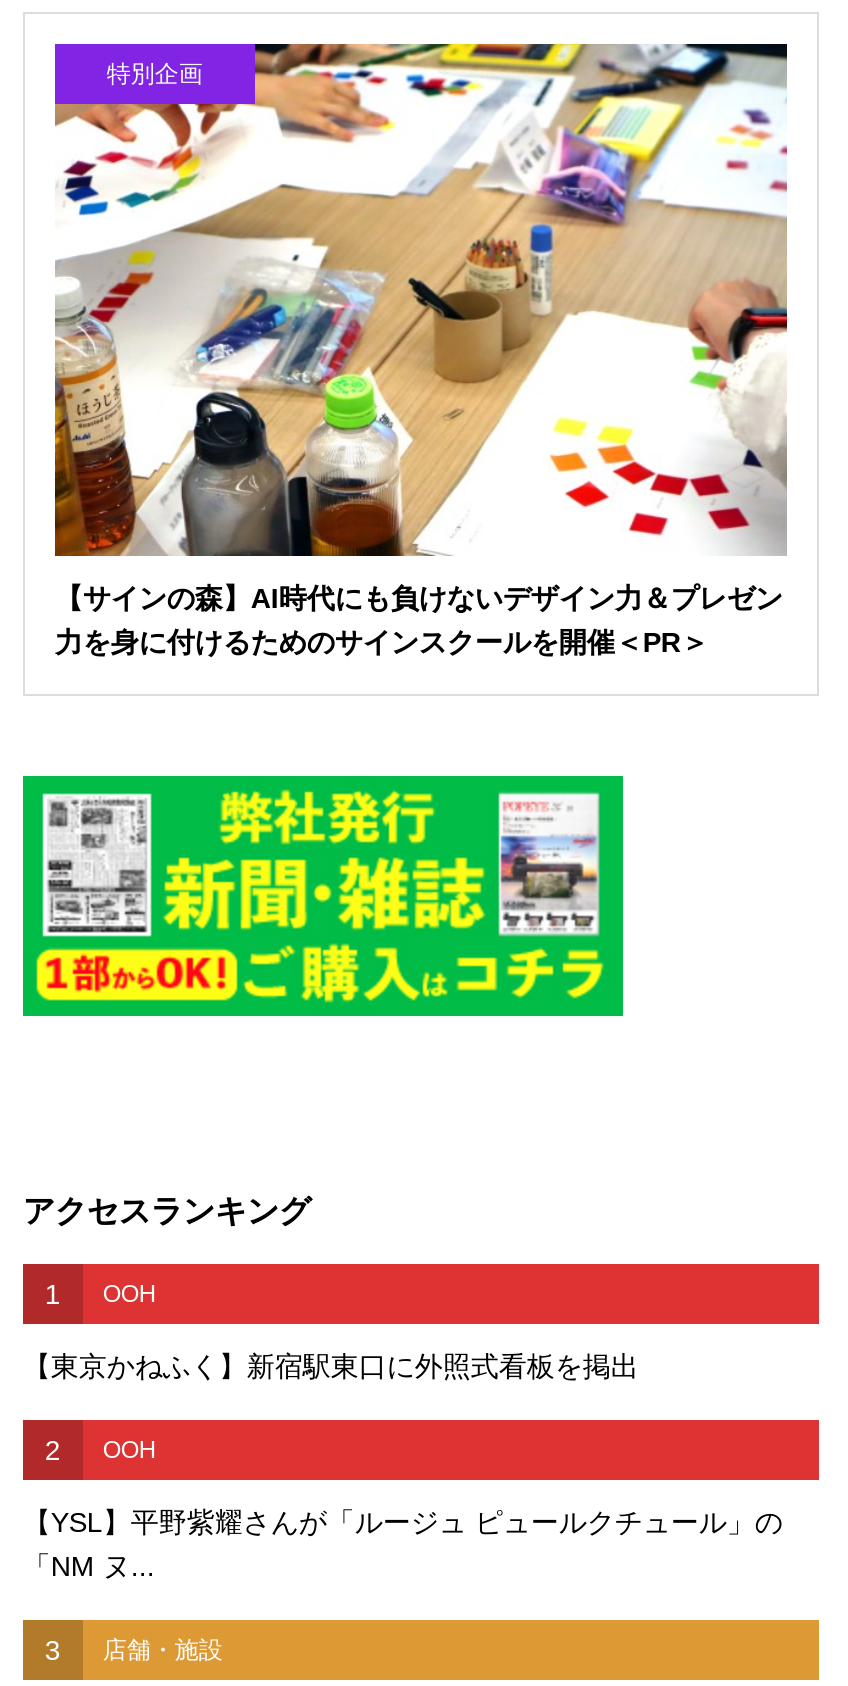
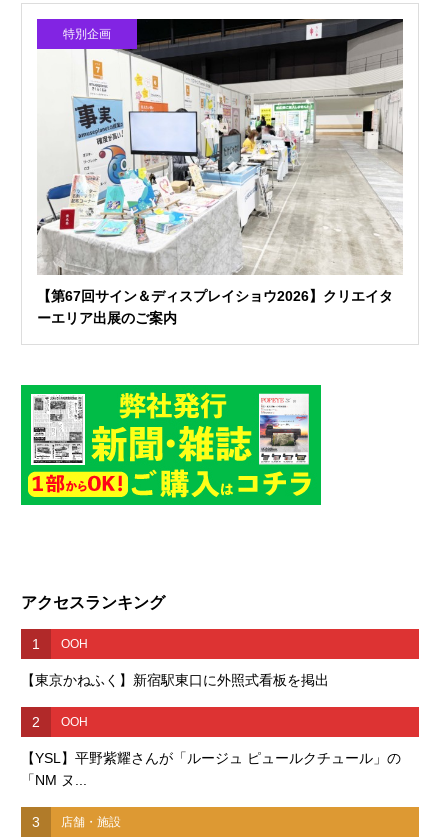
[53,42,787,659] [image] | 【サインの森】AI時代にも負けないデザイン力＆プレゼン | 力を身に付けるためのサインスクールを開催＜PR＞ -> [36,18,404,326] [image] | 【第67回サイン＆ディスプレイショウ2026】クリエイタ | ーエリア出展のご案内

